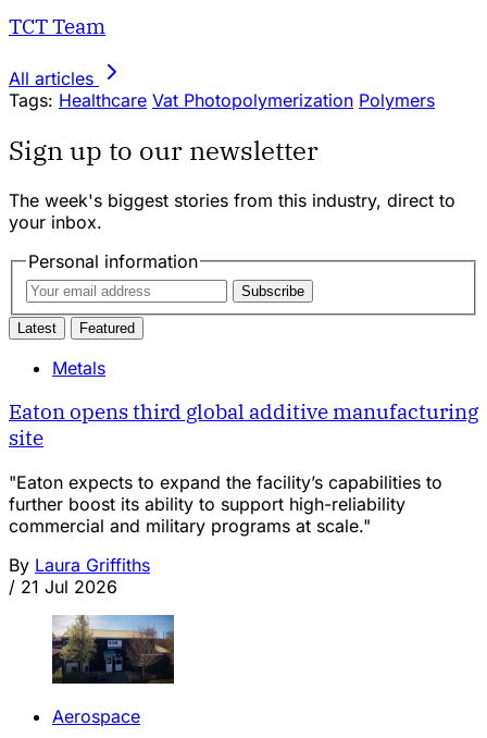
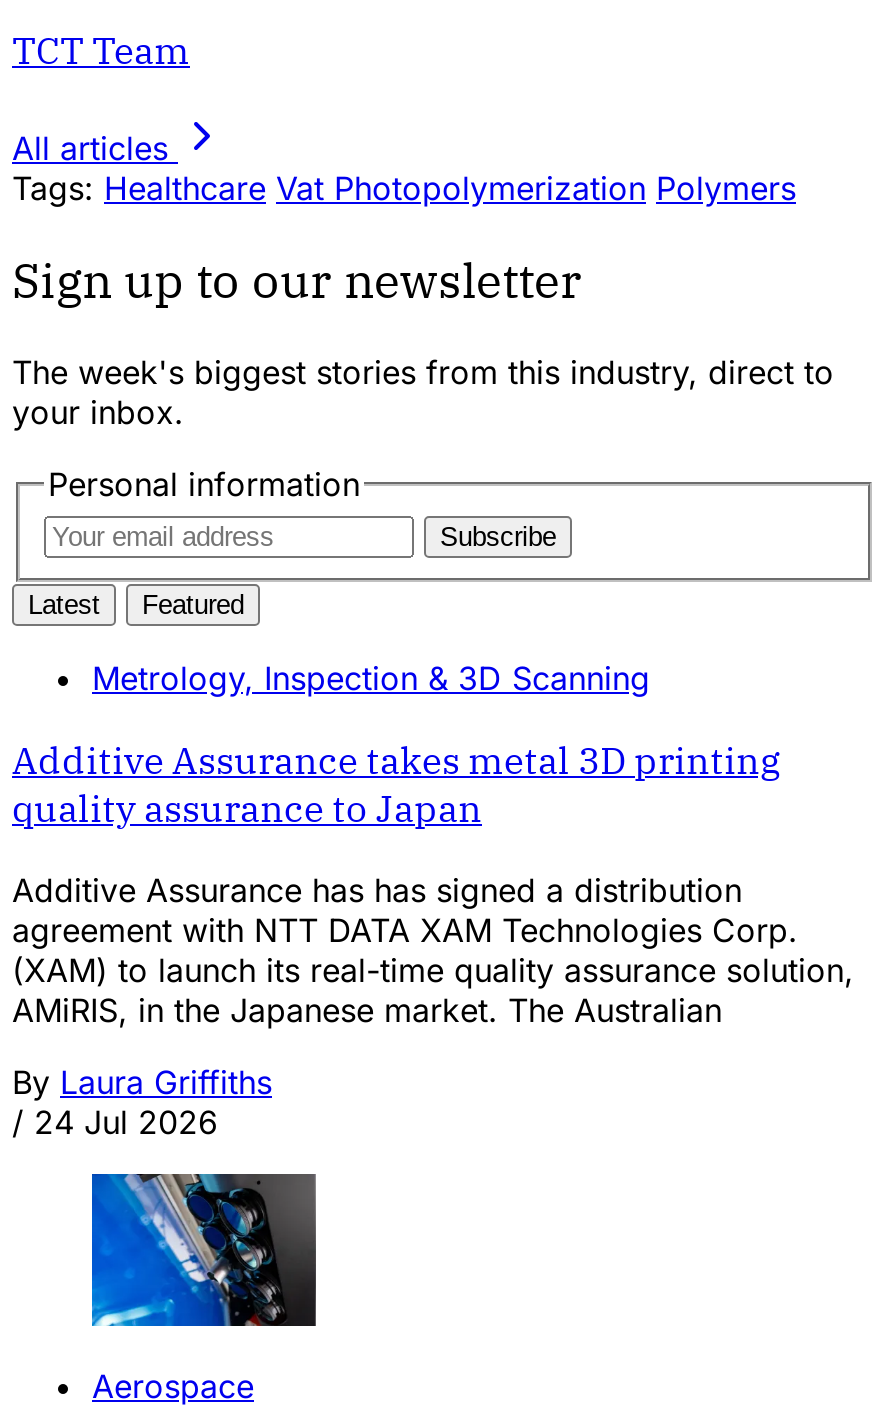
[52,357,105,378] Metals -> [92,658,650,698] Metrology, Inspection & 3D Scanning
[9,399,478,451] Eaton opens third global additive manufacturing | site -> [12,736,780,832] Additive Assurance takes metal 3D printing | quality assurance to Japan
[9,472,442,537] "Eaton expects to expand the facility’s capabilities to | further boost its ability to support high-reliability | commercial and military programs at scale." -> [12,869,854,1029] Additive Assurance has has signed a distribution | agreement with NTT DATA XAM Technologies Corp. | (XAM) to launch its real-time quality assurance solution, | AMiRIS, in the Japanese market. The Australian
[9,576,117,598] / 21 Jul 2026 -> [12,1101,218,1141] / 24 Jul 2026
[51,614,174,685] [image] -> [90,1171,316,1327] [image]

